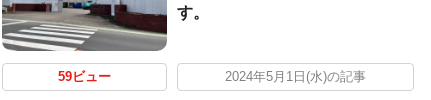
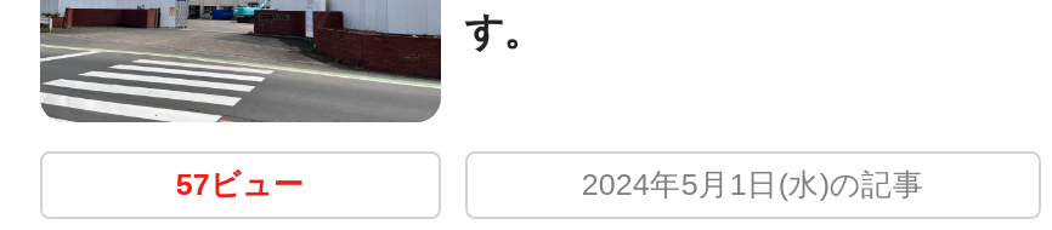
[58,70,111,84] 59ビュー -> [176,169,304,203] 57ビュー

